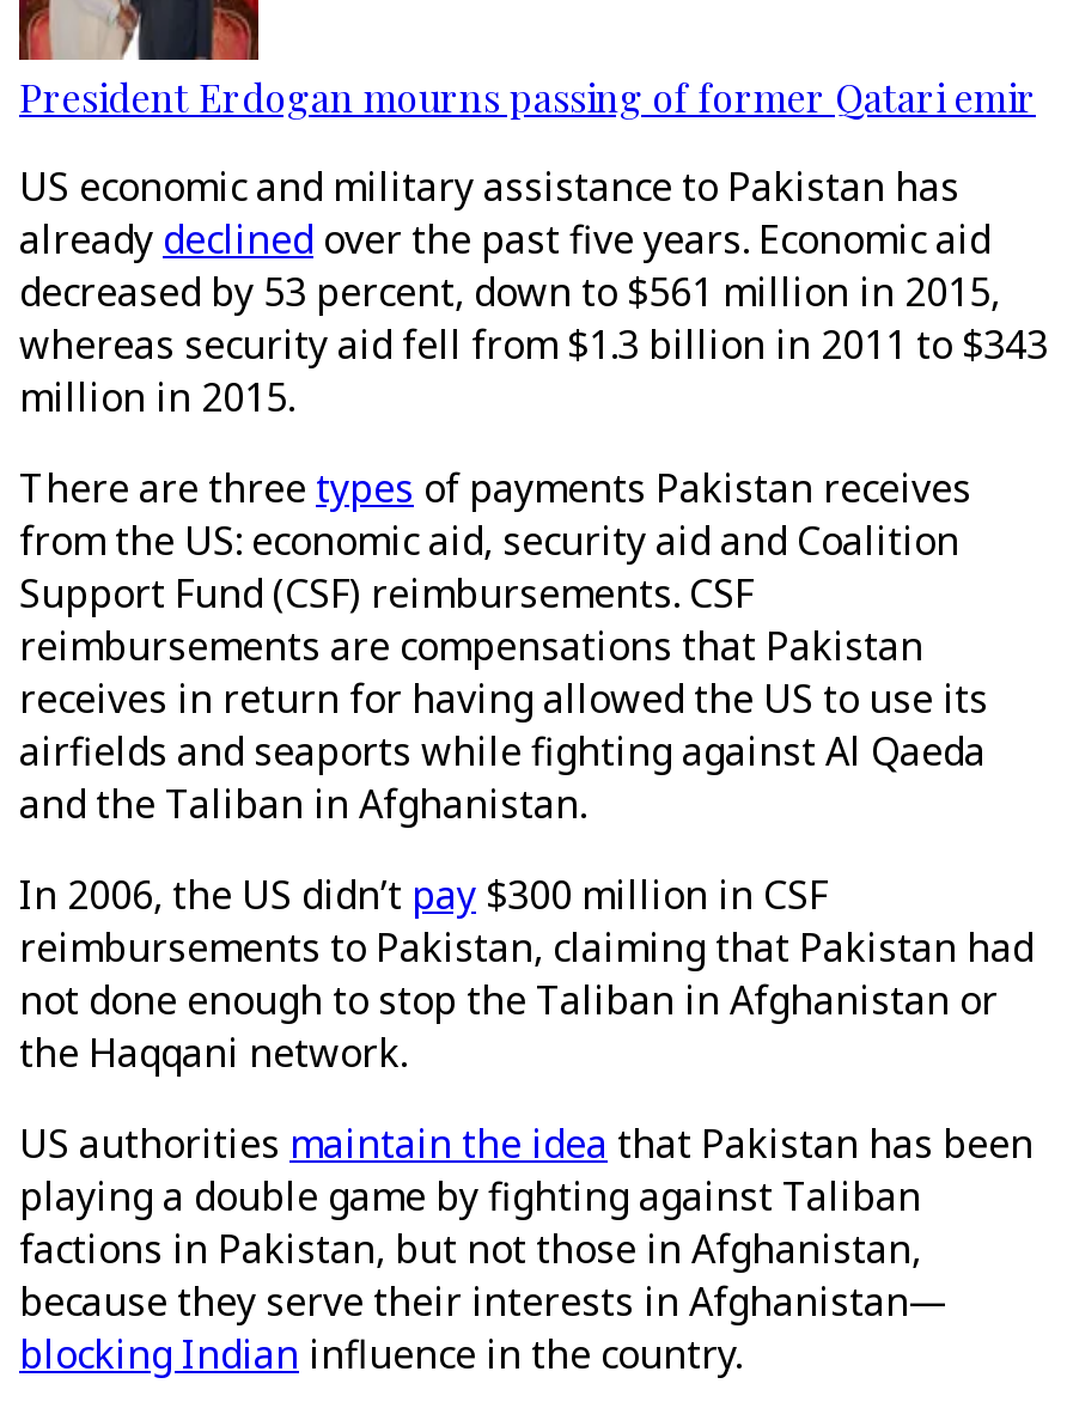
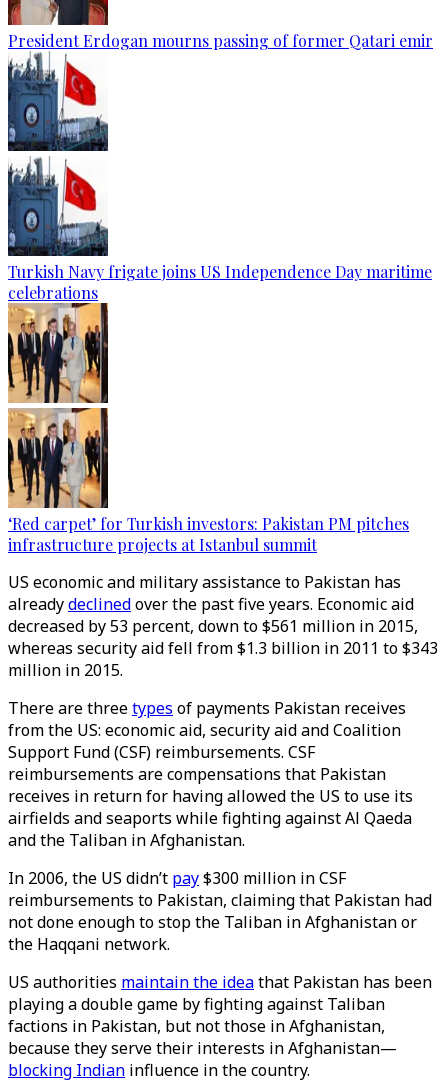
none -> [7,54,432,303] [image] | Turkish Navy frigate joins US Independence Day maritime | celebrations
none -> [7,311,409,555] [image] | ‘Red carpet’ for Turkish investors: Pakistan PM pitches | infrastructure projects at Istanbul summit

